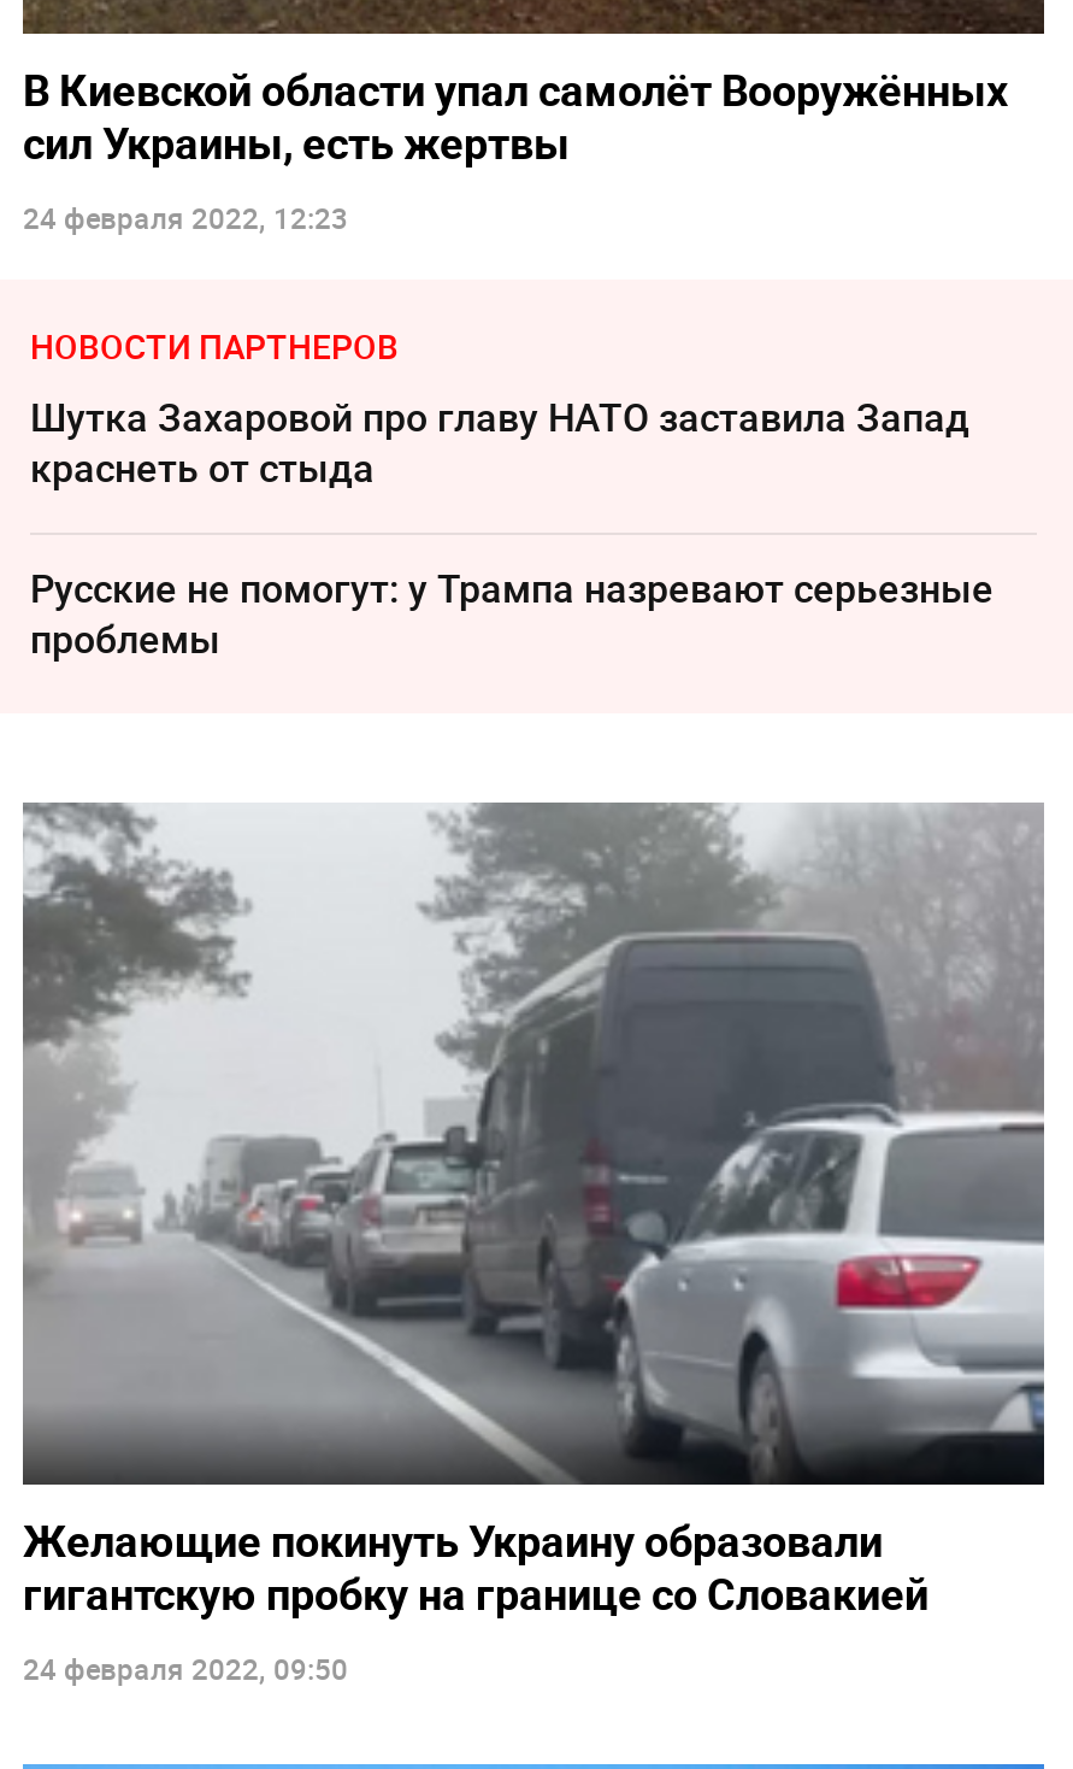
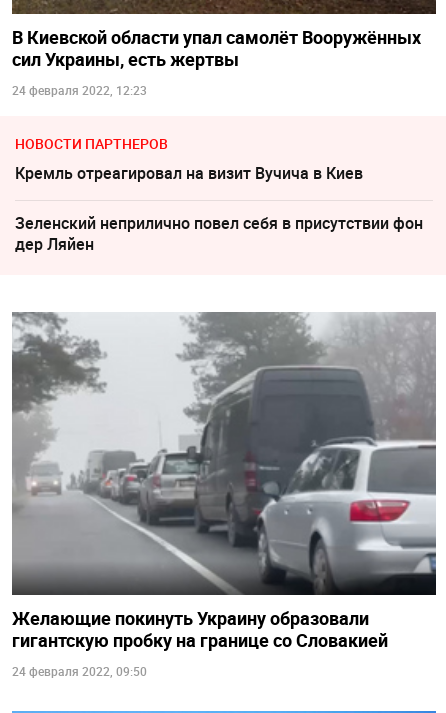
[30,389,969,493] Шутка Захаровой про главу НАТО заставила Запад | краснеть от стыда -> [15,161,363,183] Кремль отреагировал на визит Вучича в Киев
[30,560,994,664] Русские не помогут: у Трампа назревают серьезные | проблемы -> [15,211,423,254] Зеленский неприлично повел cебя в присутствии фон | дер Ляйен

